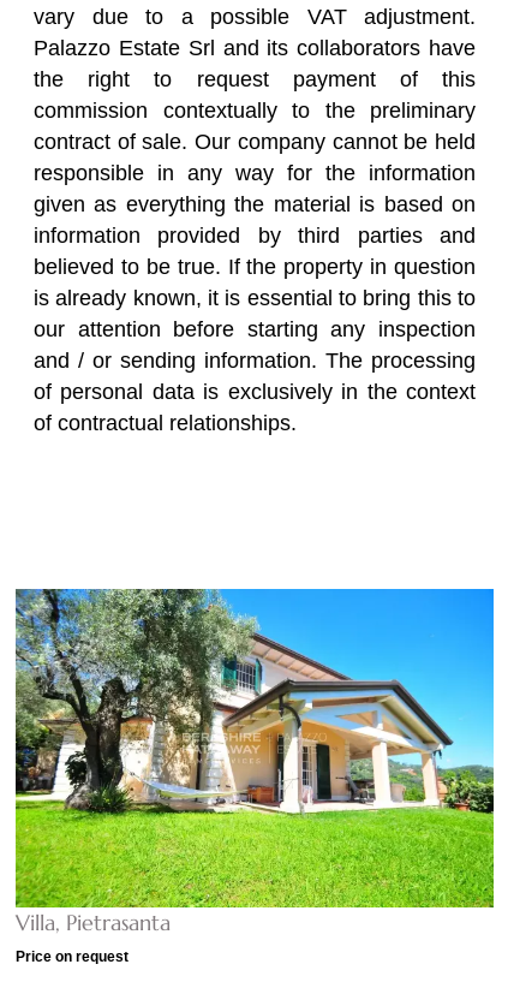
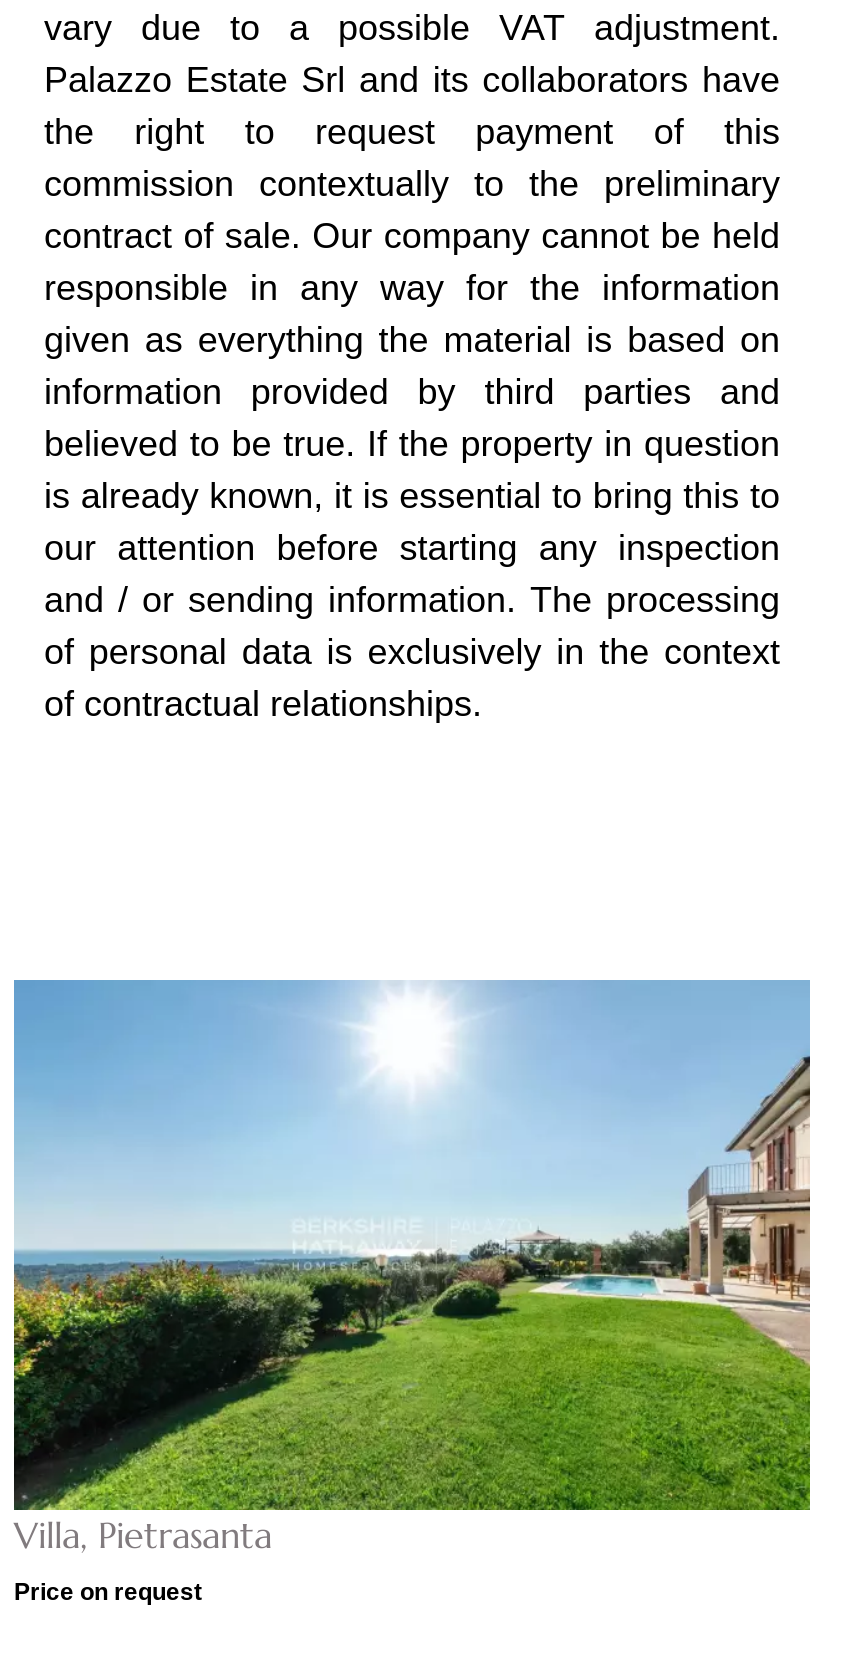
[14,588,495,909] [image] -> [12,978,812,1512] [image]

